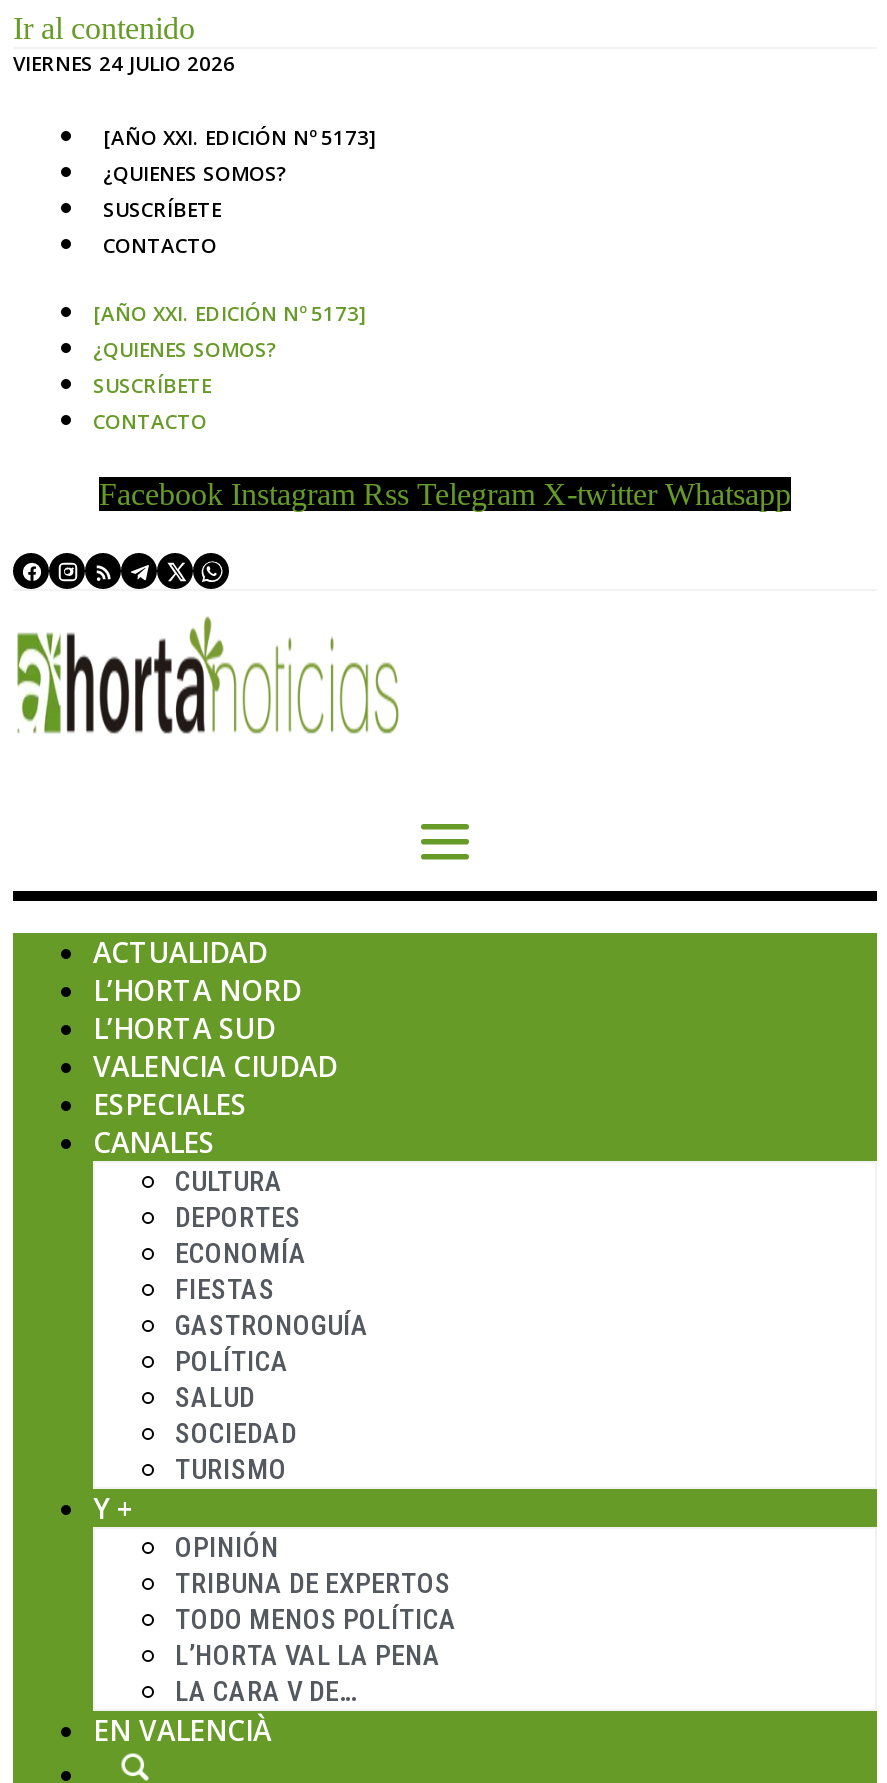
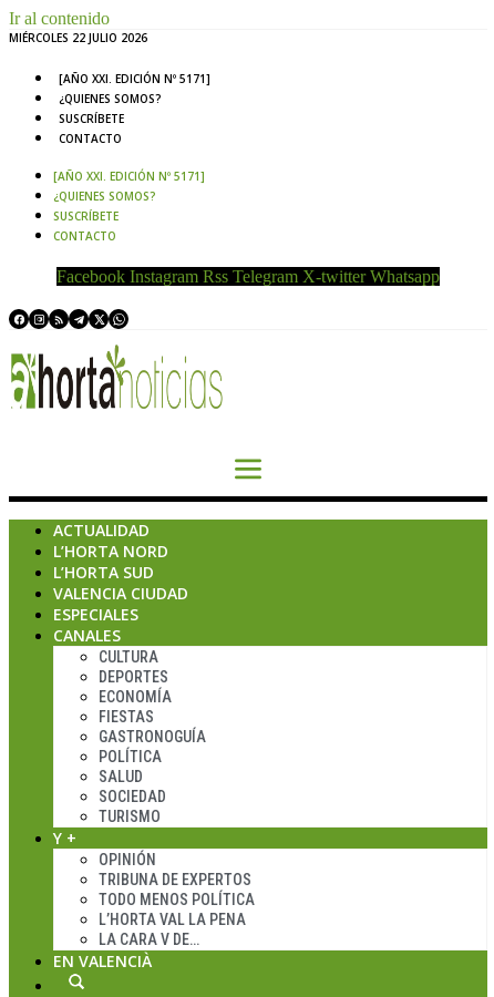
[13,49,235,77] VIERNES 24 JULIO 2026 -> [9,30,147,45] MIÉRCOLES 22 JULIO 2026
[103,123,377,151] [AÑO XXI. EDICIÓN Nº 5173] -> [59,71,210,86] [AÑO XXI. EDICIÓN Nº 5171]
[93,299,367,327] [AÑO XXI. EDICIÓN Nº 5173] -> [53,168,205,184] [AÑO XXI. EDICIÓN Nº 5171]

